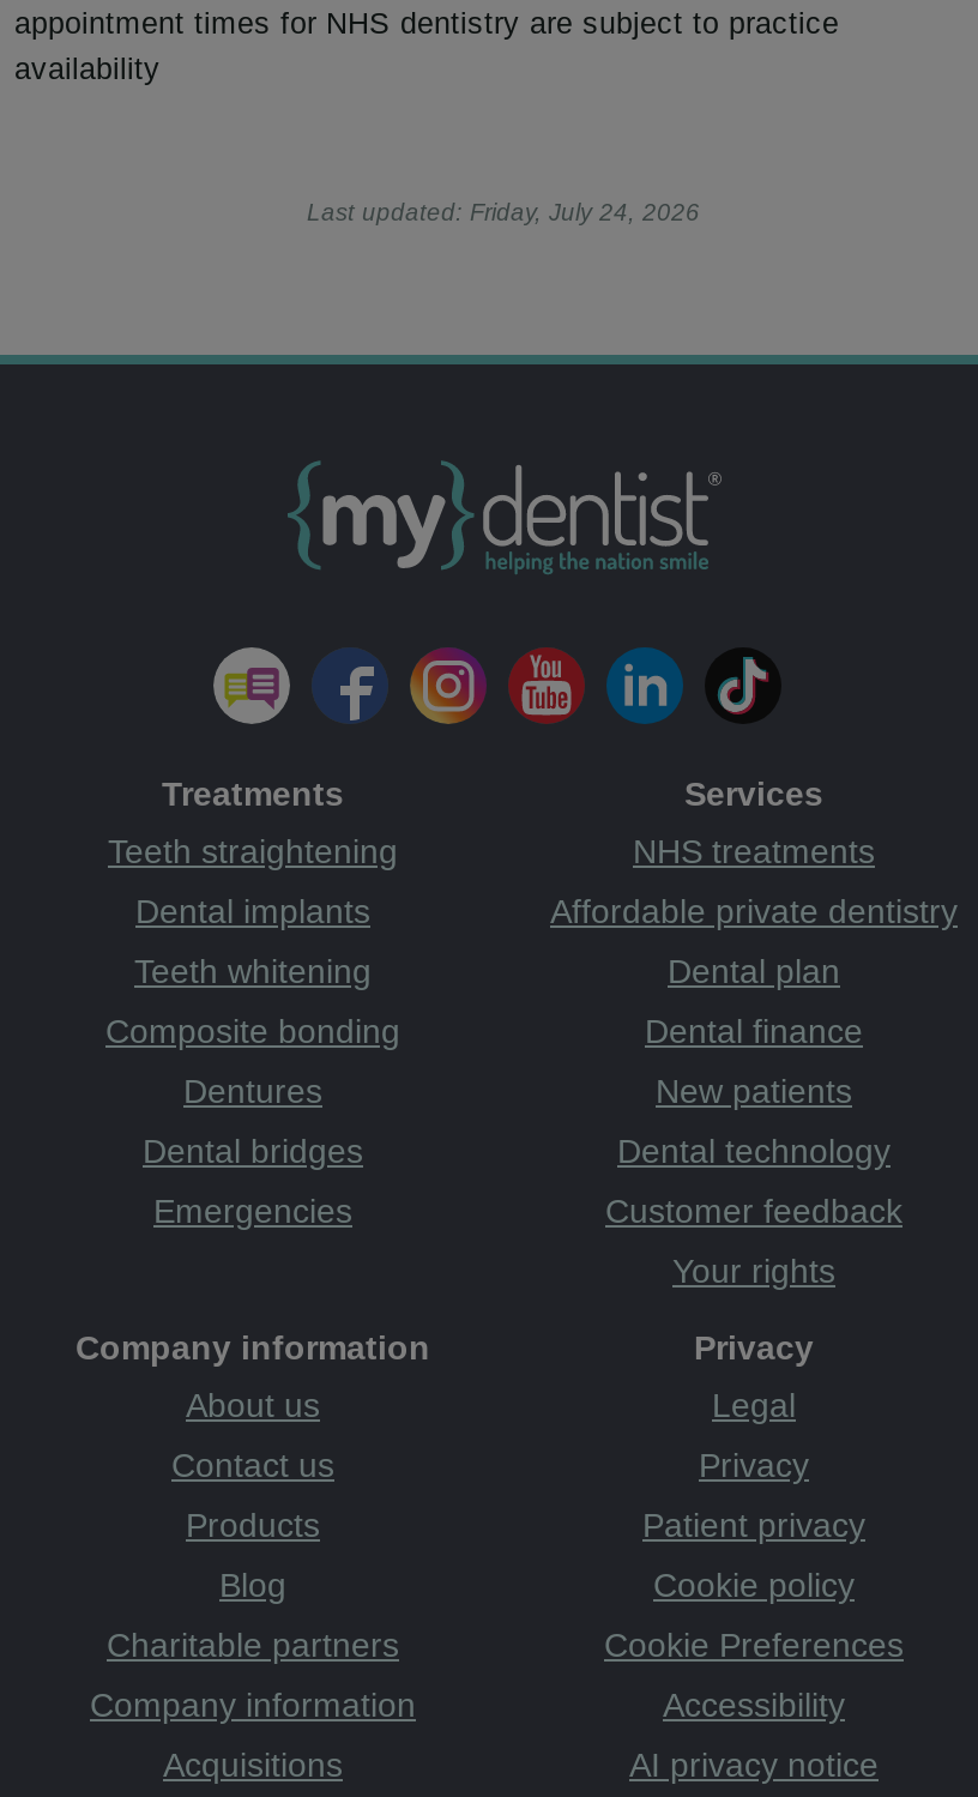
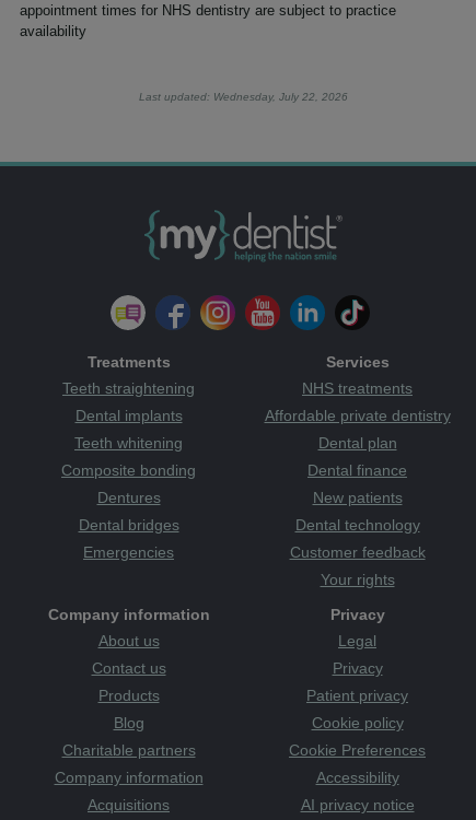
[307,199,700,225] Last updated: Friday, July 24, 2026 -> [138,91,347,103] Last updated: Wednesday, July 22, 2026

